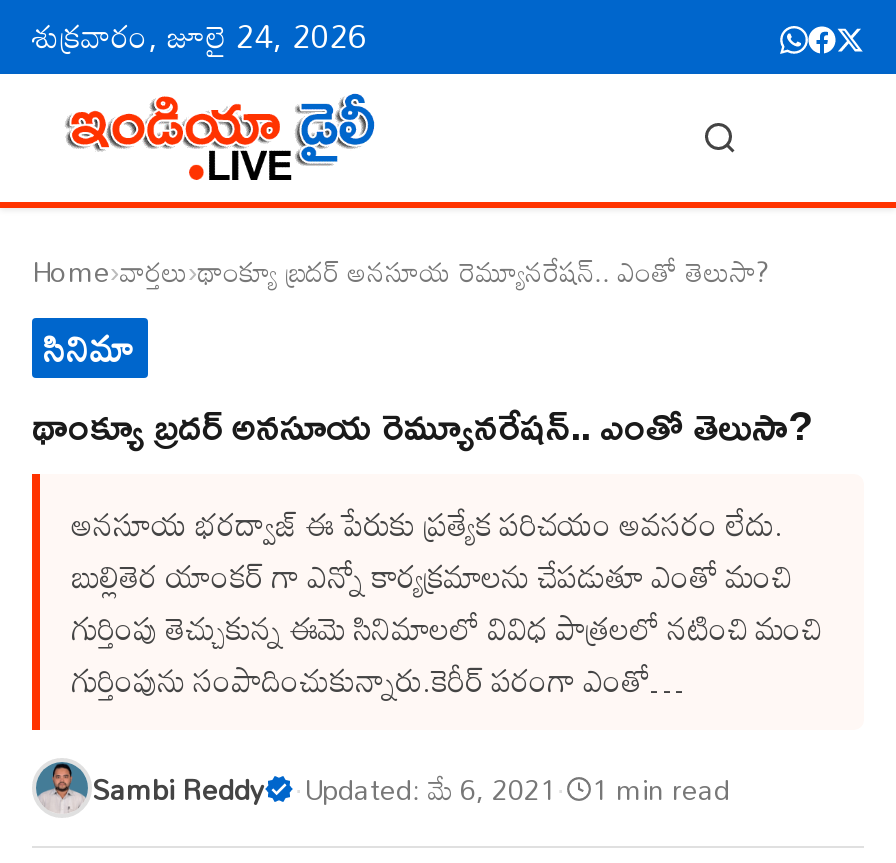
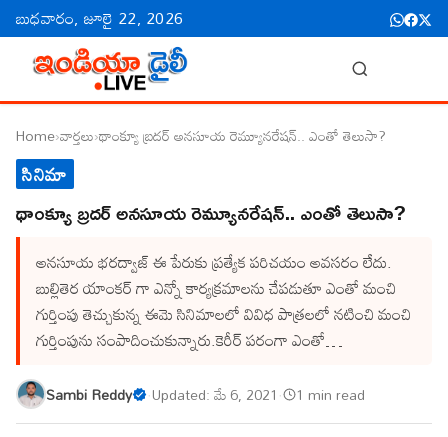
[32,4,367,68] శుక్రవారం, జూలై 24, 2026 -> [16,2,183,34] బుధవారం, జూలై 22, 2026

